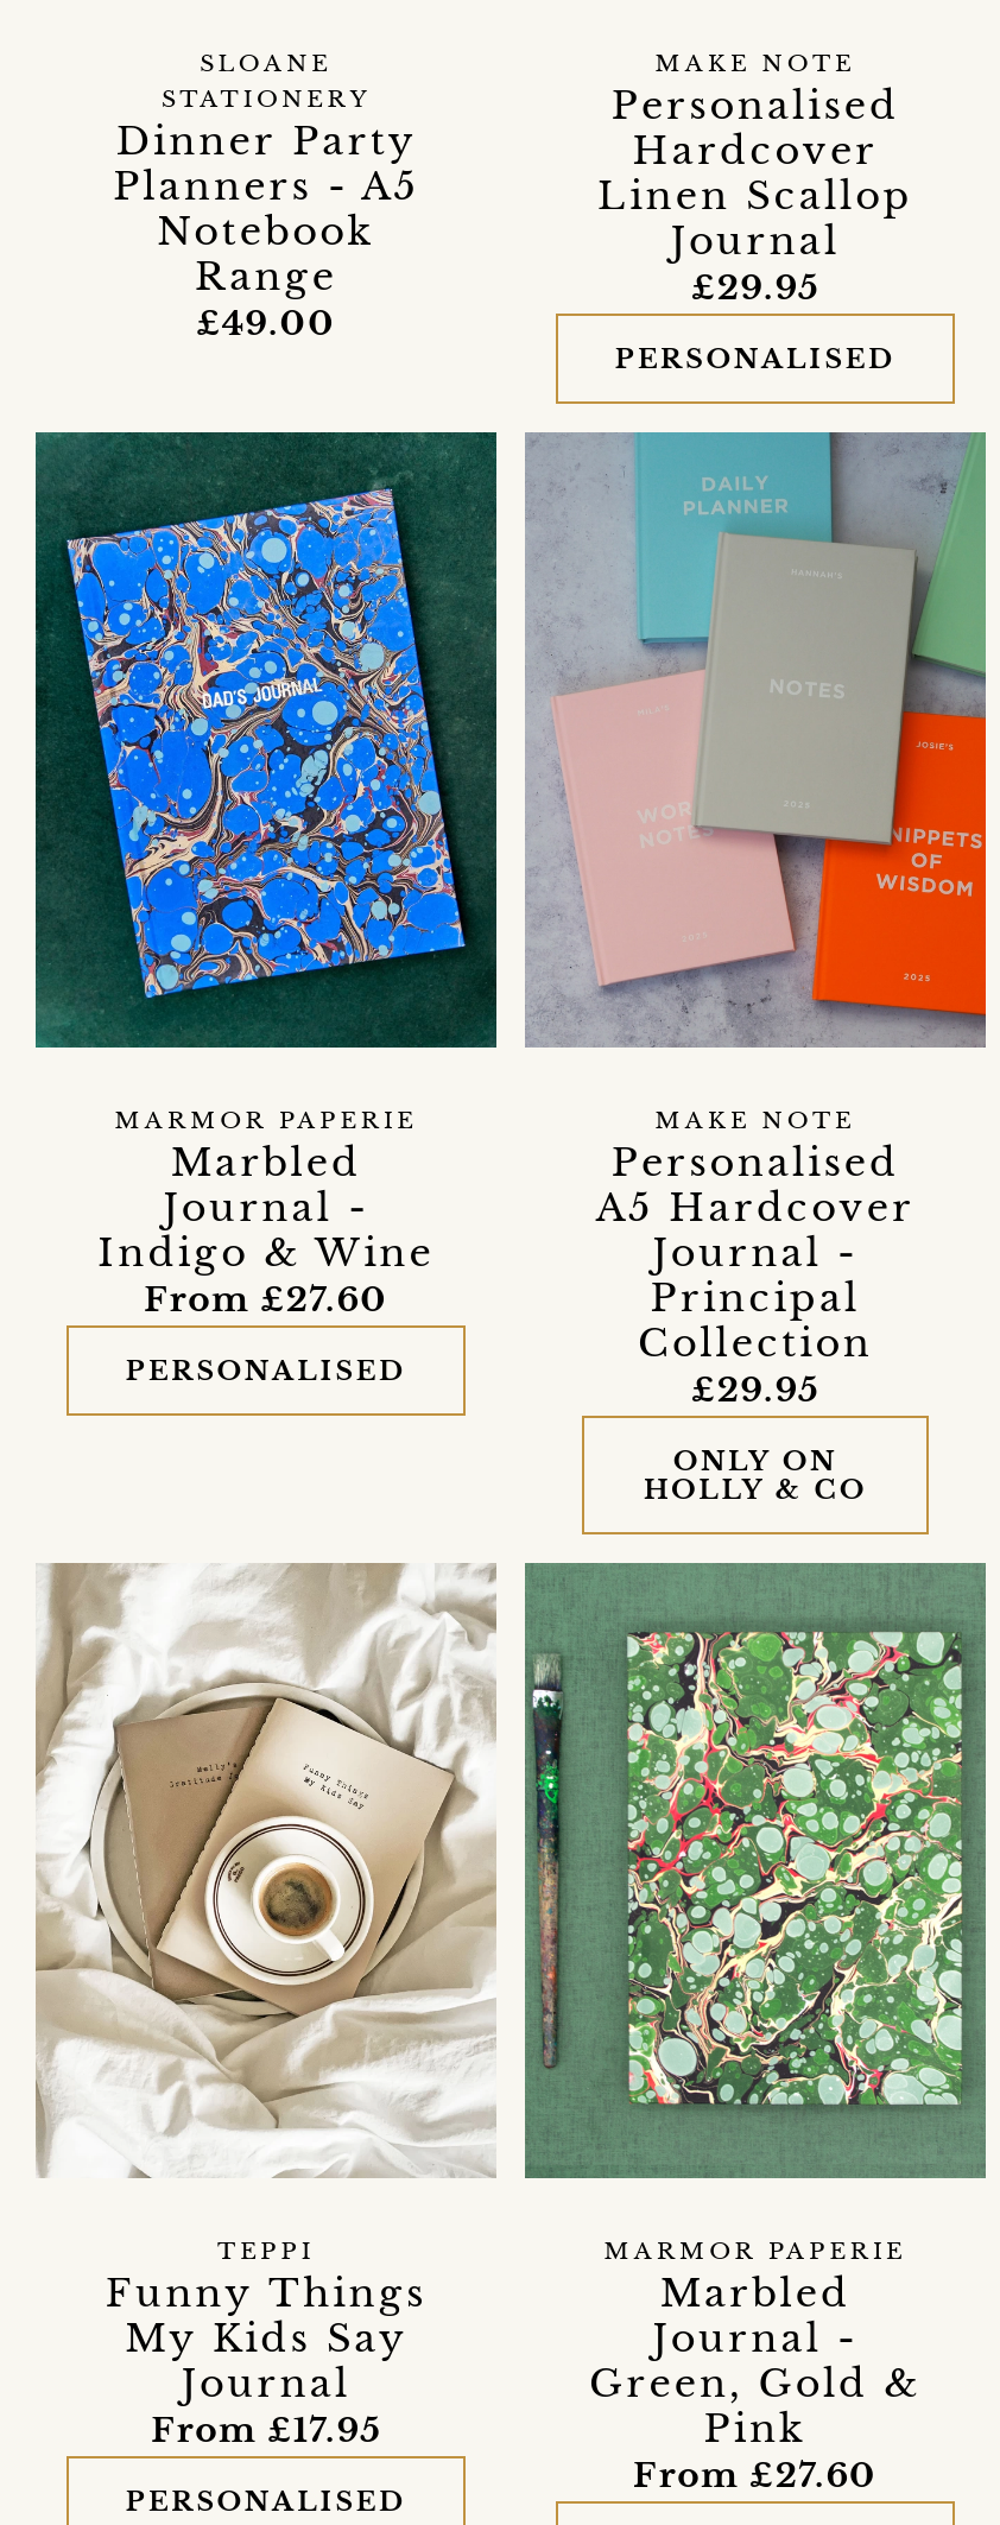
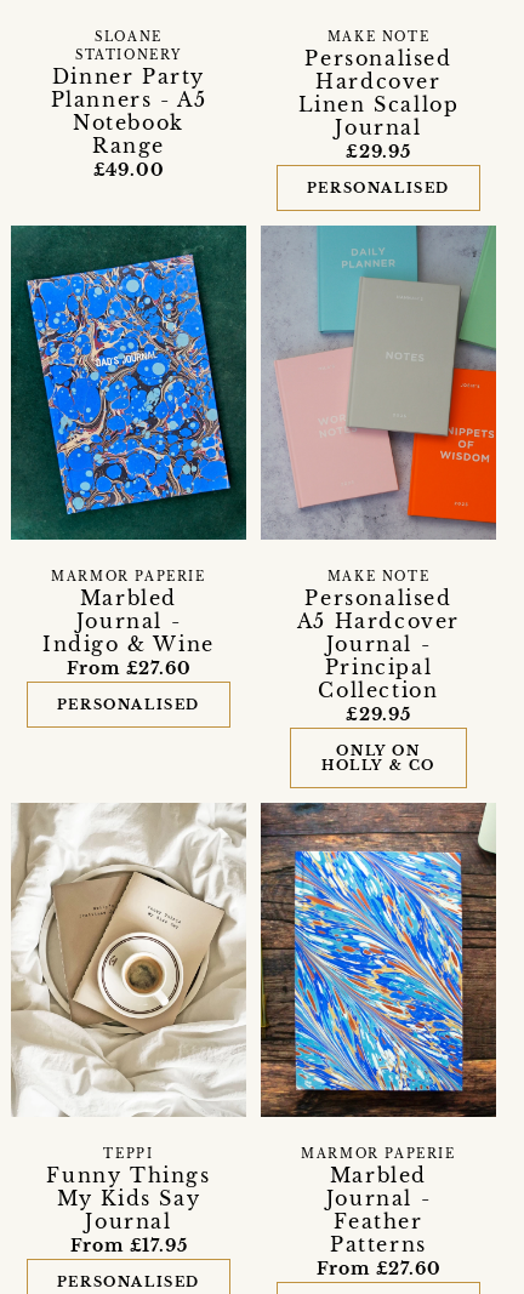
[523,1563,988,2181] [image] -> [260,803,497,1118] [image]
[589,2358,921,2451] Green, Gold & | Pink -> [330,1209,427,1256] Feather | Patterns

